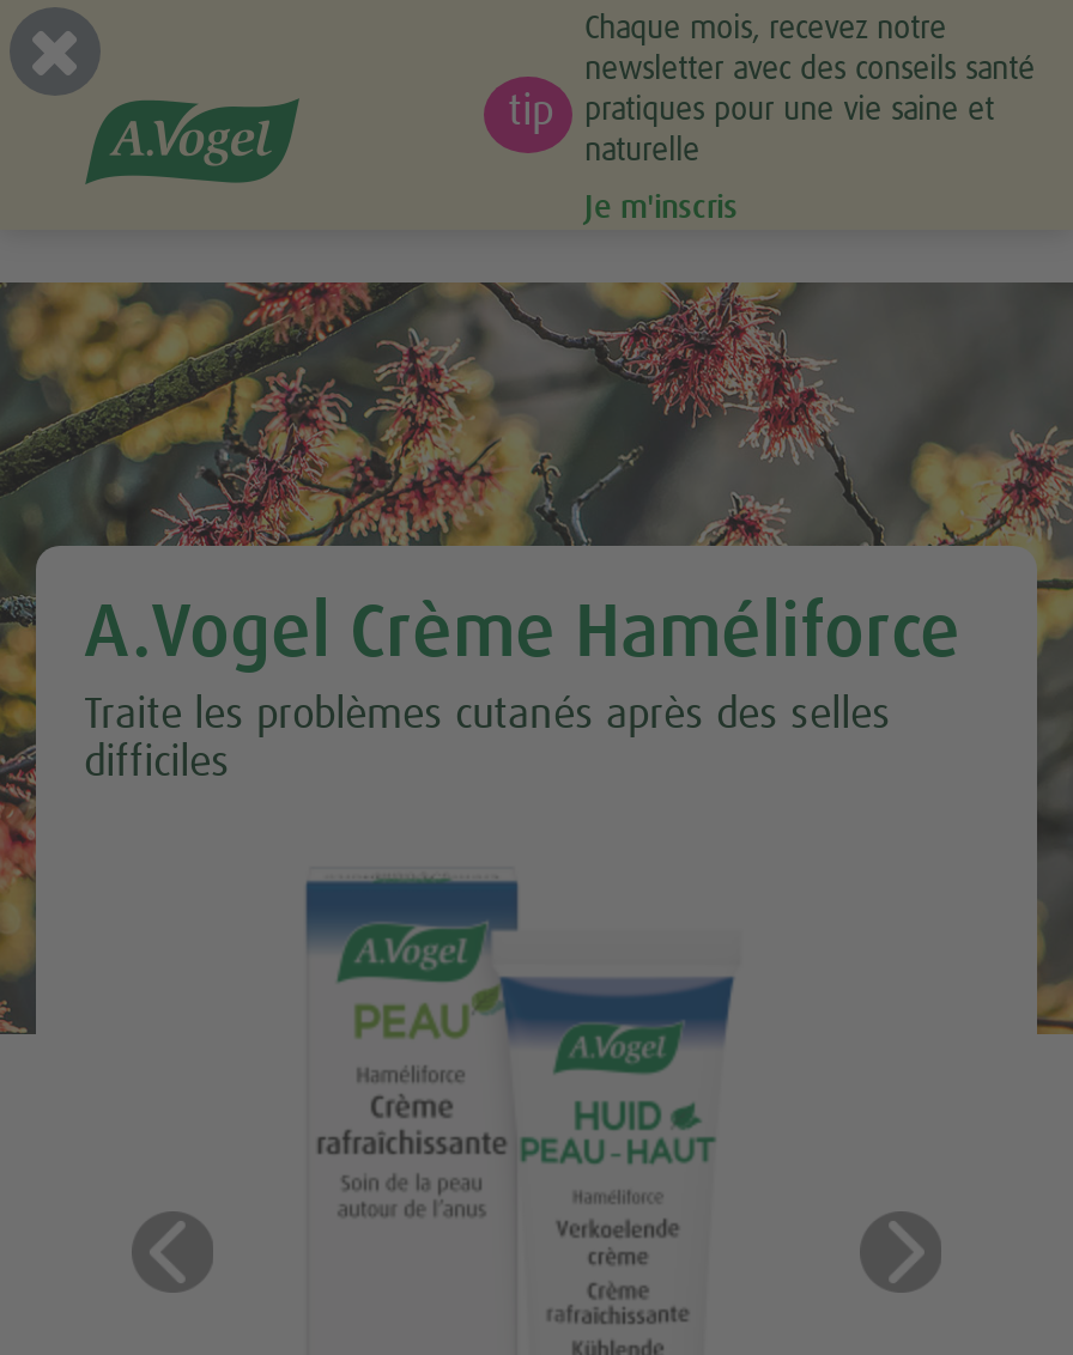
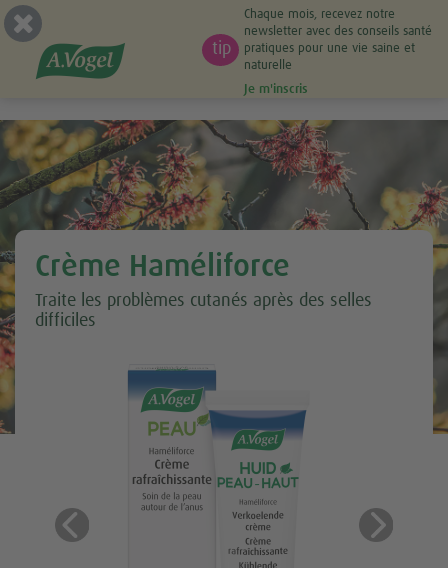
[84,598,960,673] A.Vogel Crème Haméliforce -> [35,252,290,283] Crème Haméliforce

